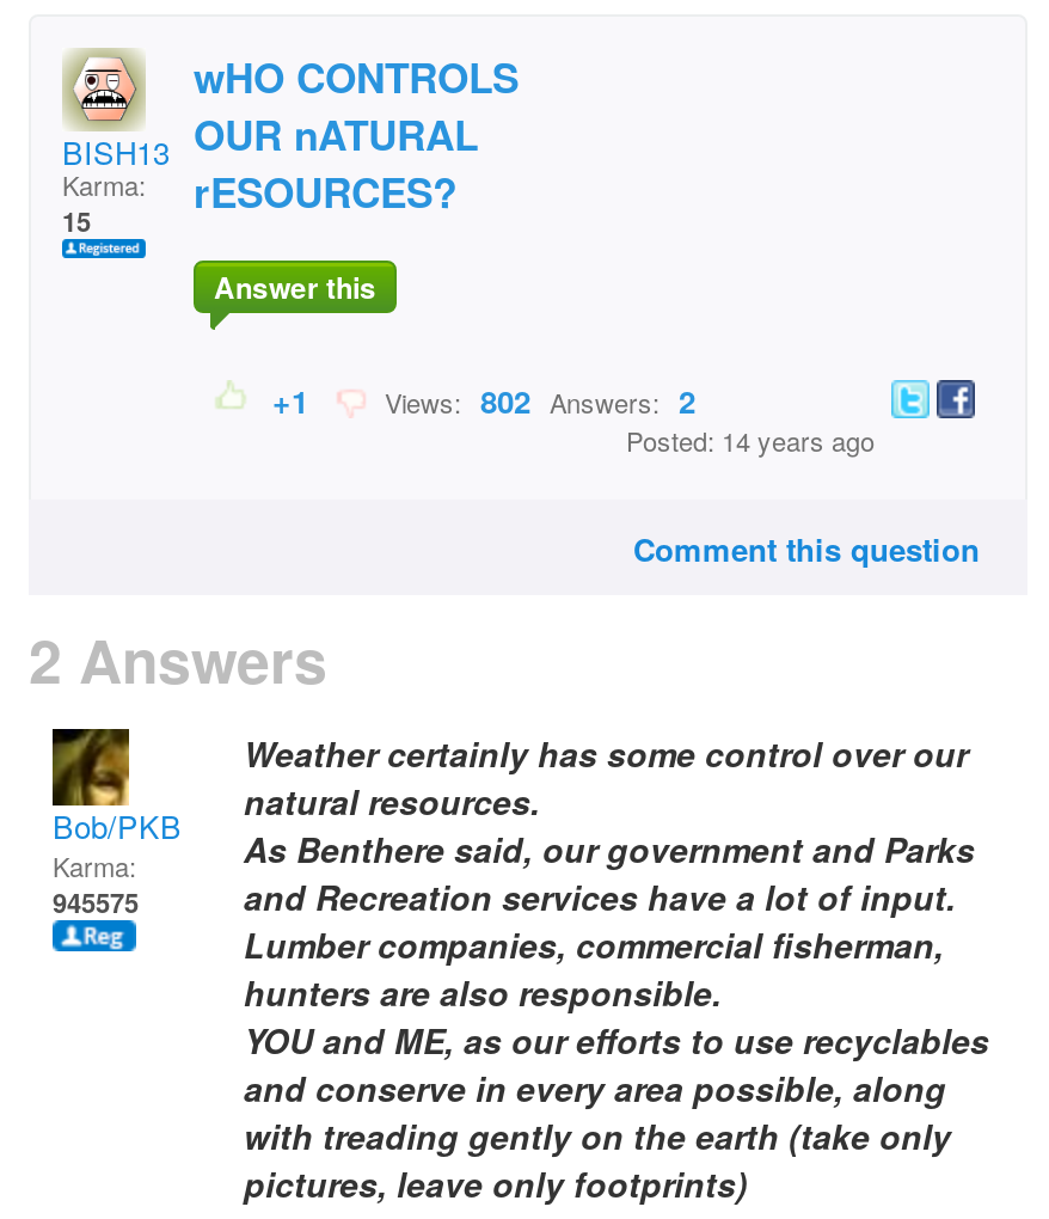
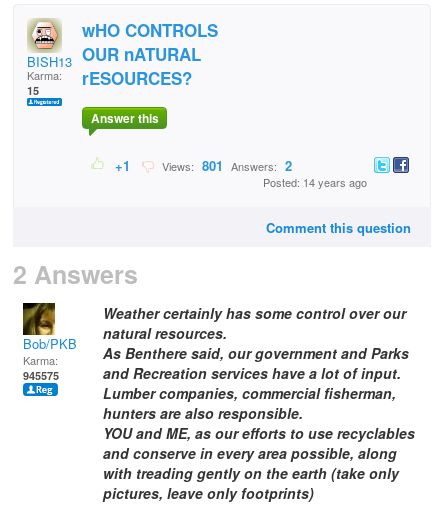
[370,378,695,423] Views: 802 Answers: 2 -> [156,156,292,175] Views: 801 Answers: 2

